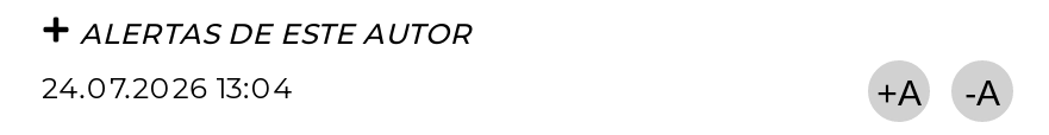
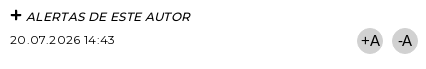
[42,70,294,106] 24.07.2026 13:04 -> [10,32,116,47] 20.07.2026 14:43

